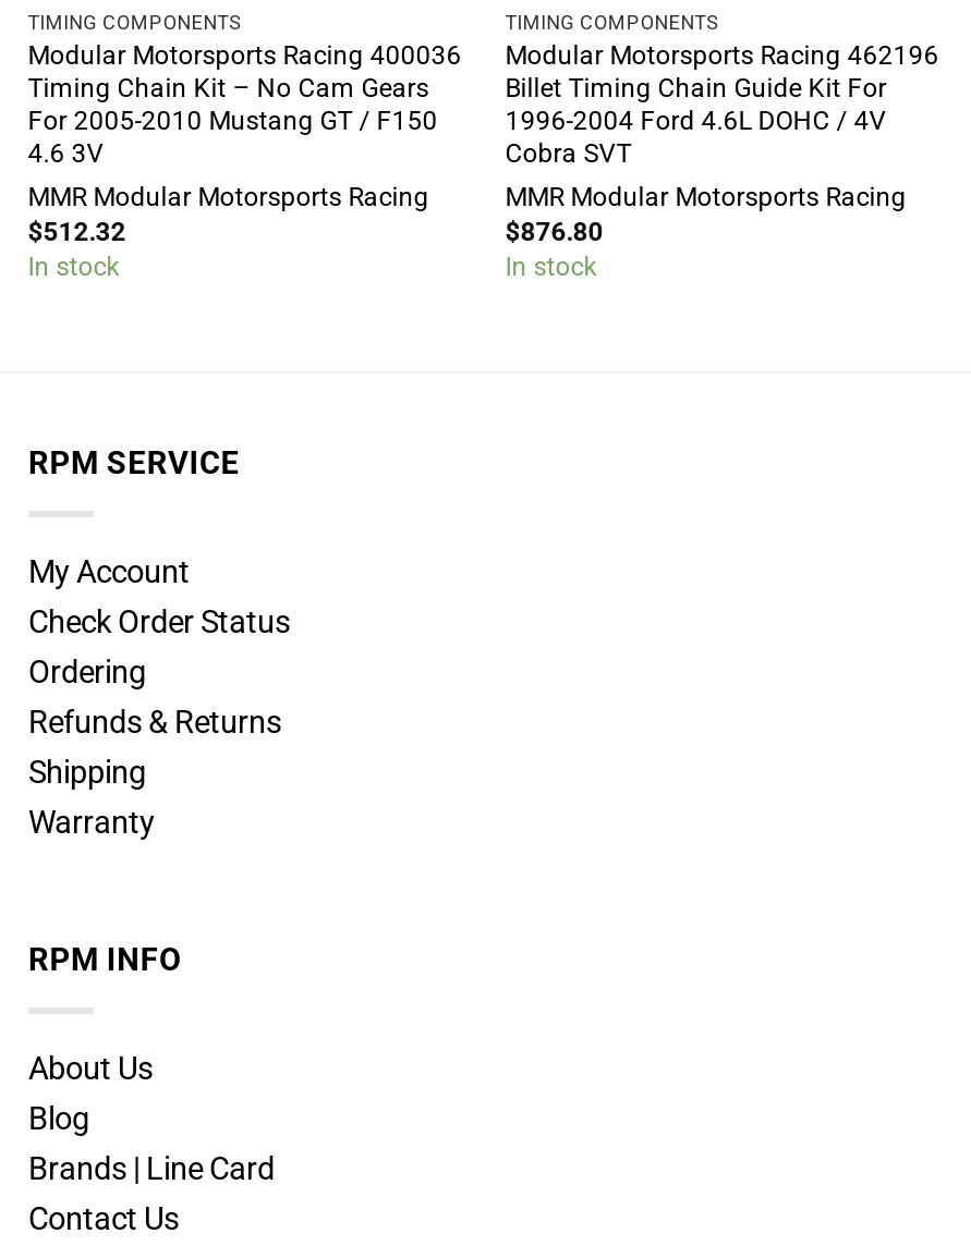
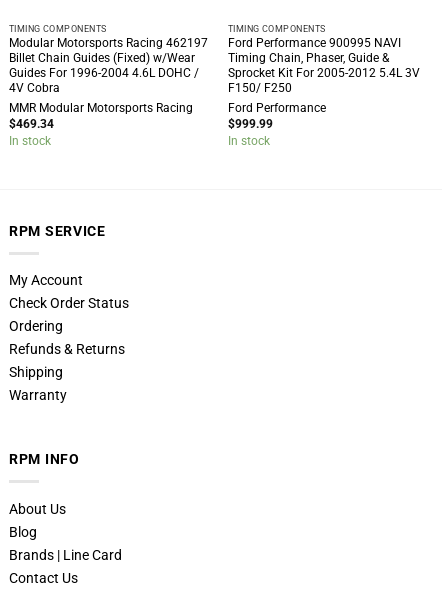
[28,40,462,168] Modular Motorsports Racing 400036 | Timing Chain Kit – No Cam Gears | For 2005-2010 Mustang GT / F150 | 4.6 3V -> [9,36,208,95] Modular Motorsports Racing 462197 | Billet Chain Guides (Fixed) w/Wear | Guides For 1996-2004 4.6L DOHC / | 4V Cobra
[505,40,939,247] Modular Motorsports Racing 462196 | Billet Timing Chain Guide Kit For | 1996-2004 Ford 4.6L DOHC / 4V | Cobra SVT | MMR Modular Motorsports Racing | $876.80 -> [228,36,420,131] Ford Performance 900995 NAVI | Timing Chain, Phaser, Guide & | Sprocket Kit For 2005-2012 5.4L 3V | F150/ F250 | Ford Performance | $999.99
[28,217,126,247] $512.32 -> [9,117,54,131] $469.34

